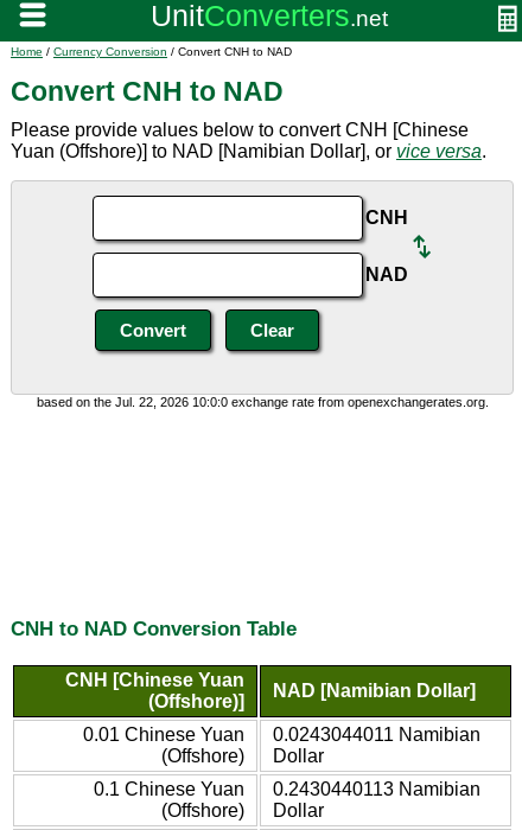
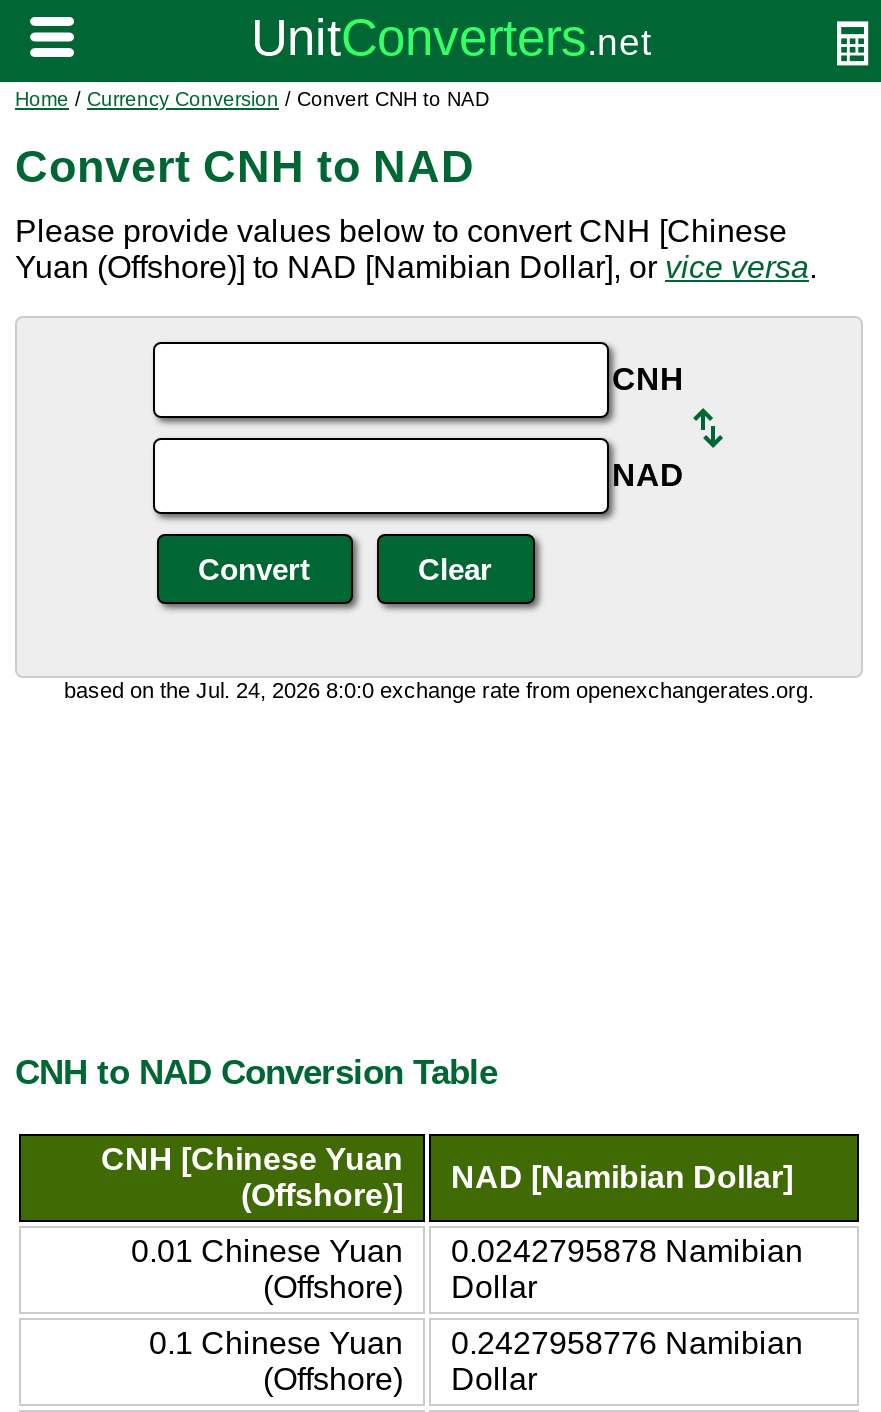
[36,395,488,409] based on the Jul. 22, 2026 10:0:0 exchange rate from openexchangerates.org. -> [64,678,814,702] based on the Jul. 24, 2026 8:0:0 exchange rate from openexchangerates.org.
[83,724,480,744] 0.01 Chinese Yuan 0.0243044011 Namibian -> [131,1233,803,1267] 0.01 Chinese Yuan 0.0242795878 Namibian
[94,779,480,799] 0.1 Chinese Yuan 0.2430440113 Namibian -> [149,1325,803,1359] 0.1 Chinese Yuan 0.2427958776 Namibian

